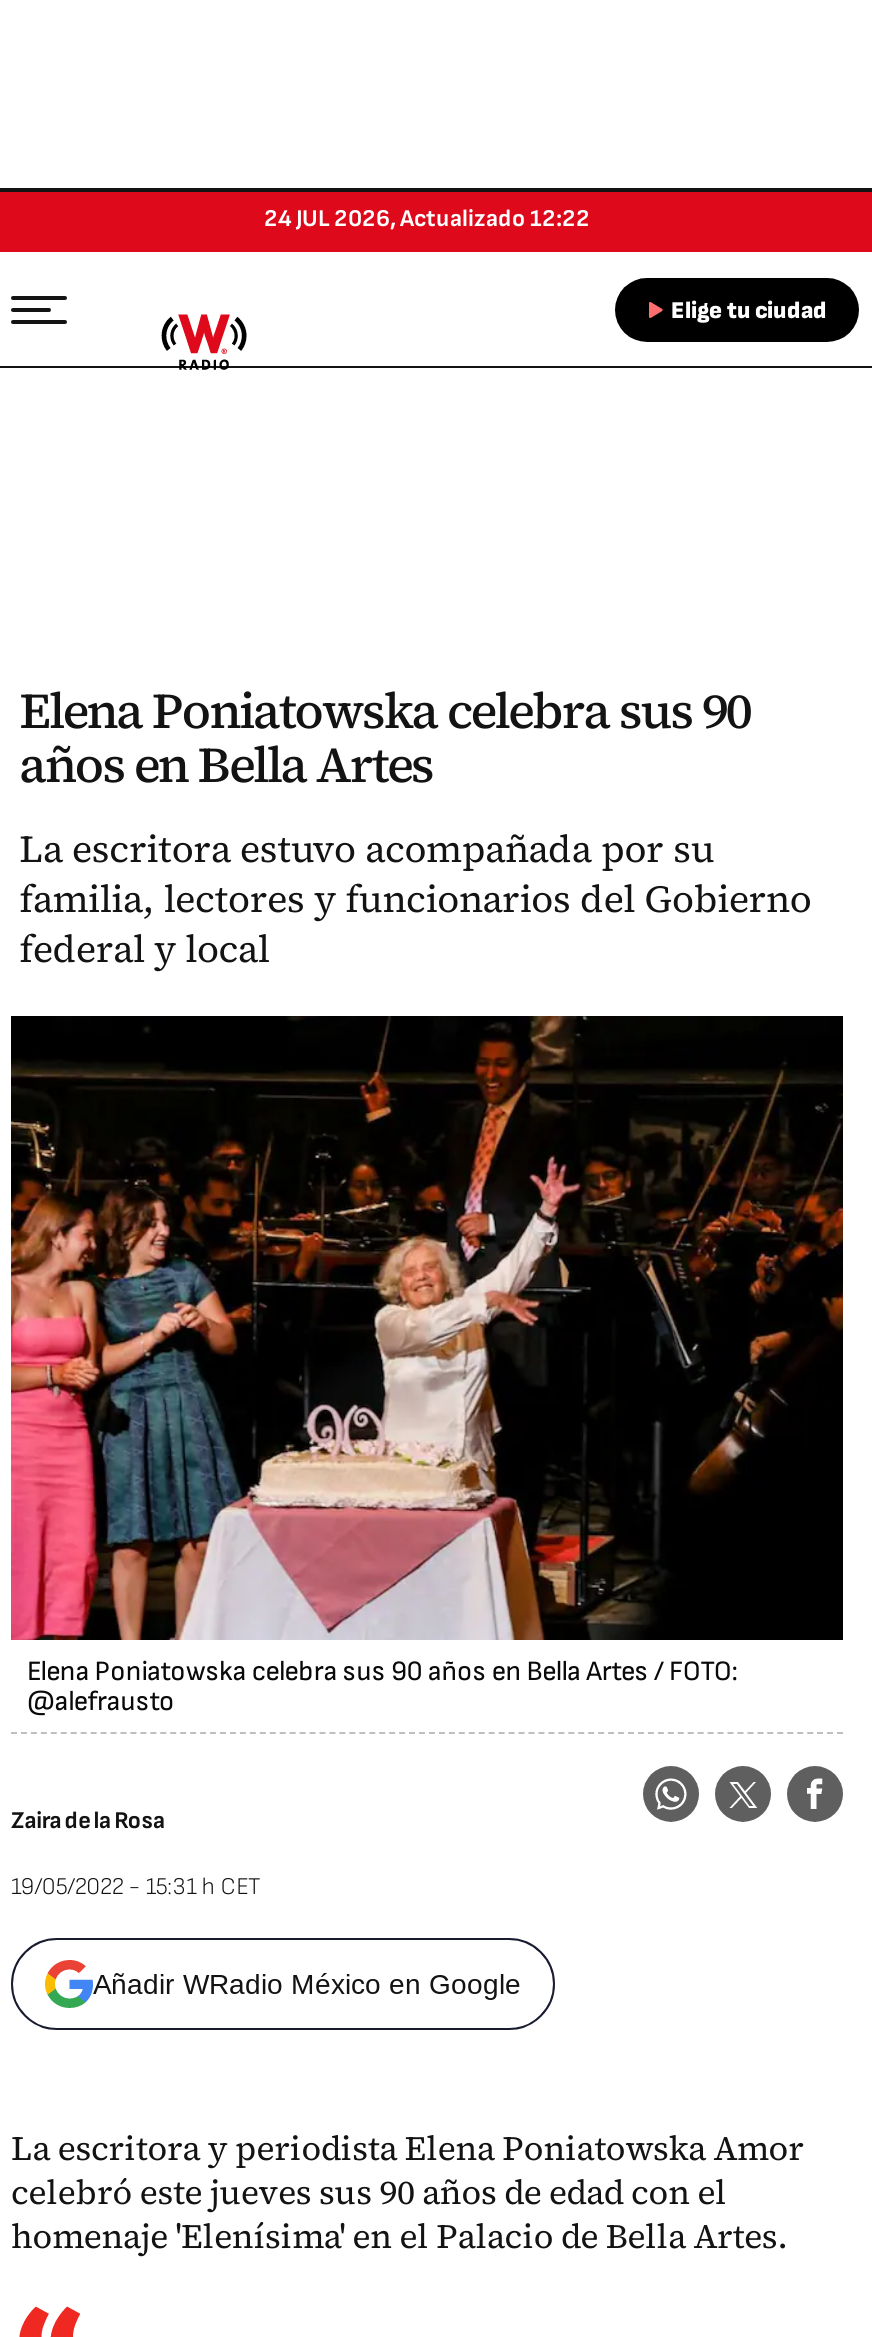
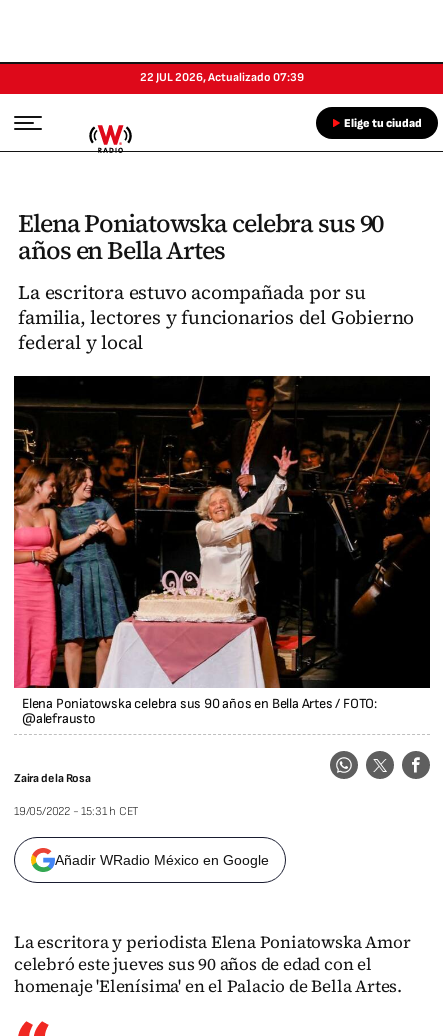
[264,204,590,234] 24 JUL 2026,Actualizado 12:22 -> [140,70,304,85] 22 JUL 2026,Actualizado 07:39

